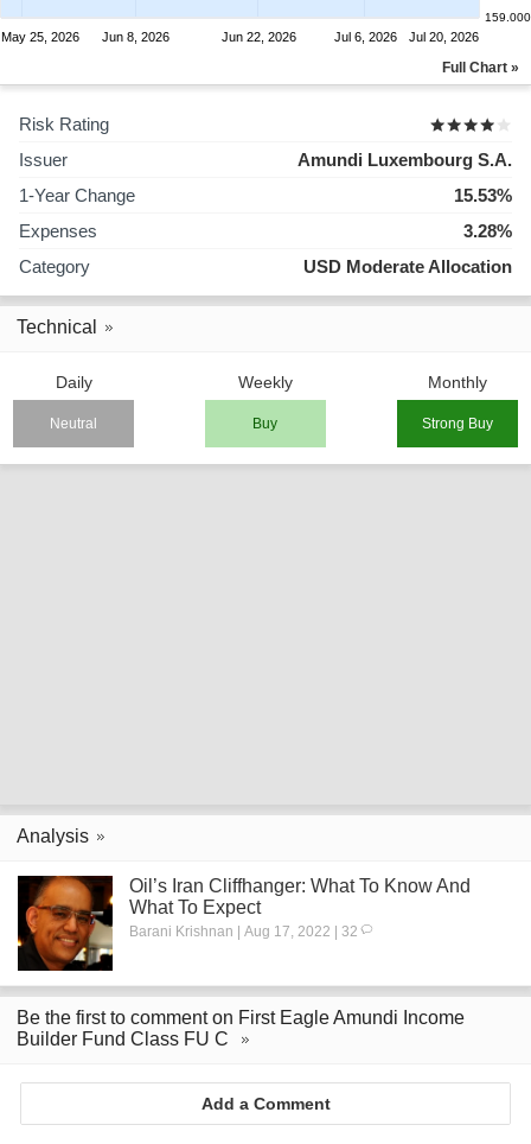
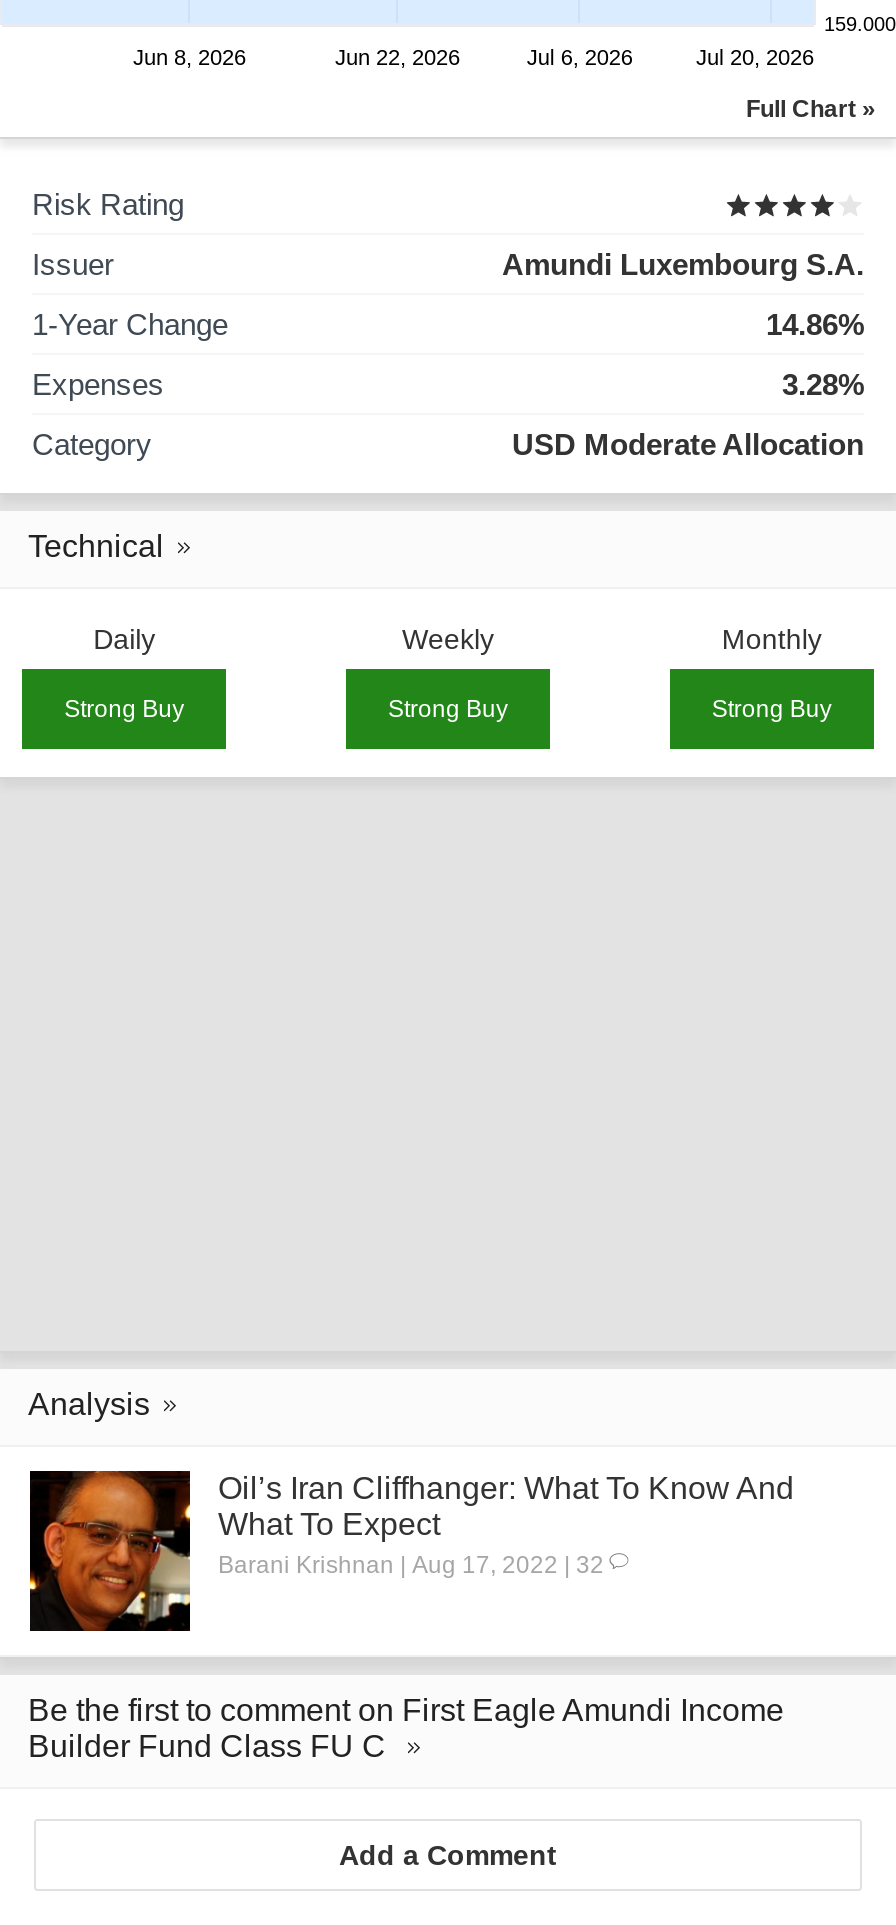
[1,30,79,44] May 25, 2026 -> none
[454,185,512,205] 15.53% -> [766,307,864,341] 14.86%
[50,415,278,432] Neutral | Buy -> [64,695,508,723] Strong Buy | Strong Buy

